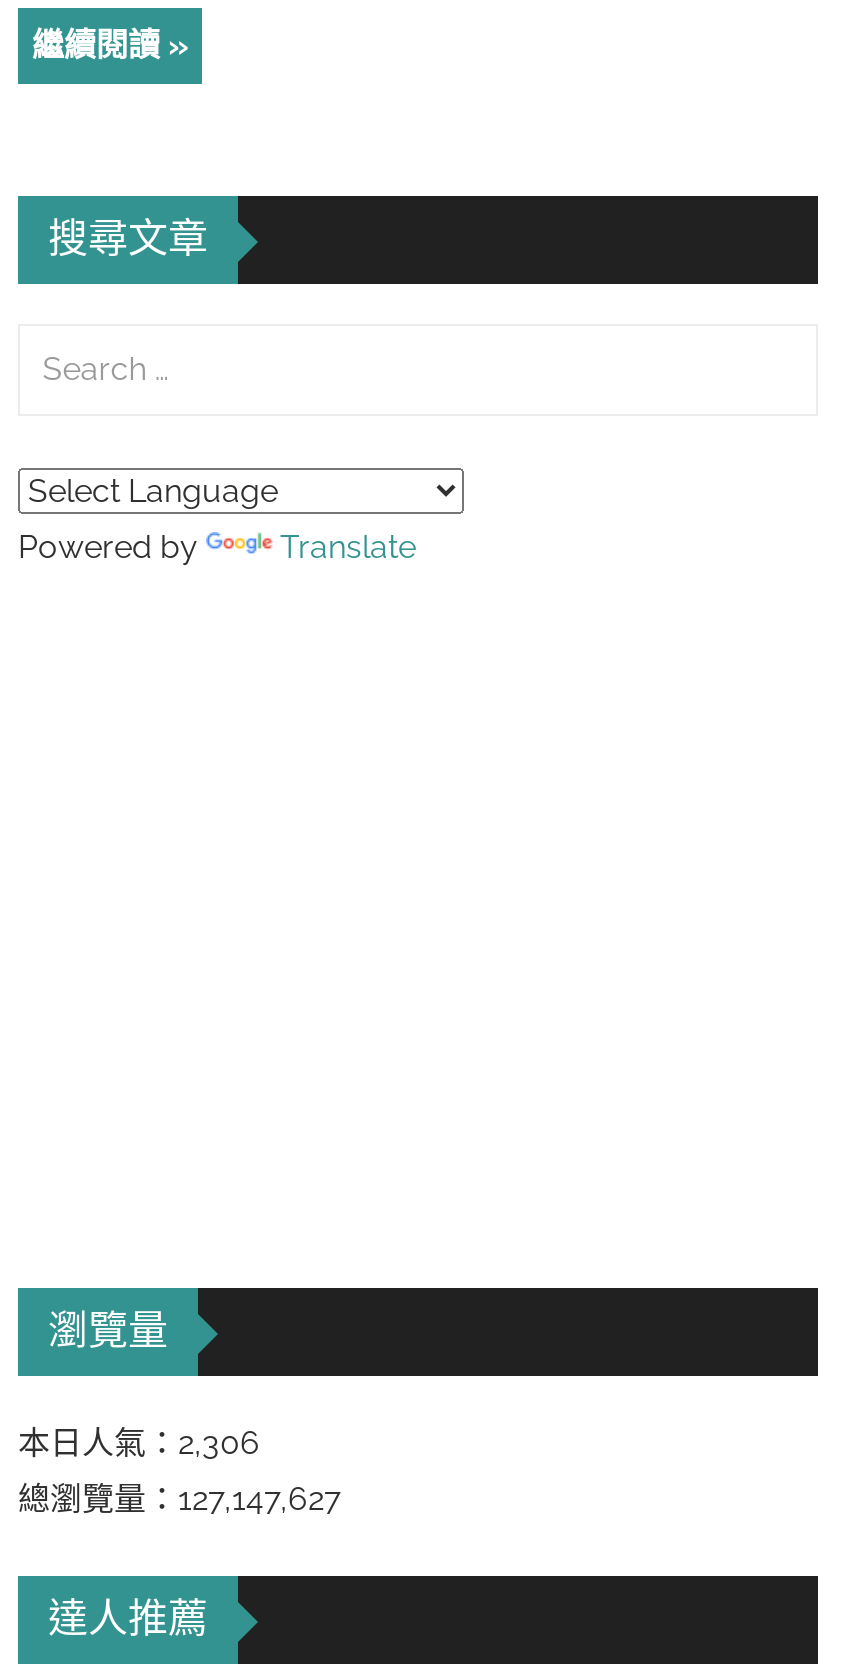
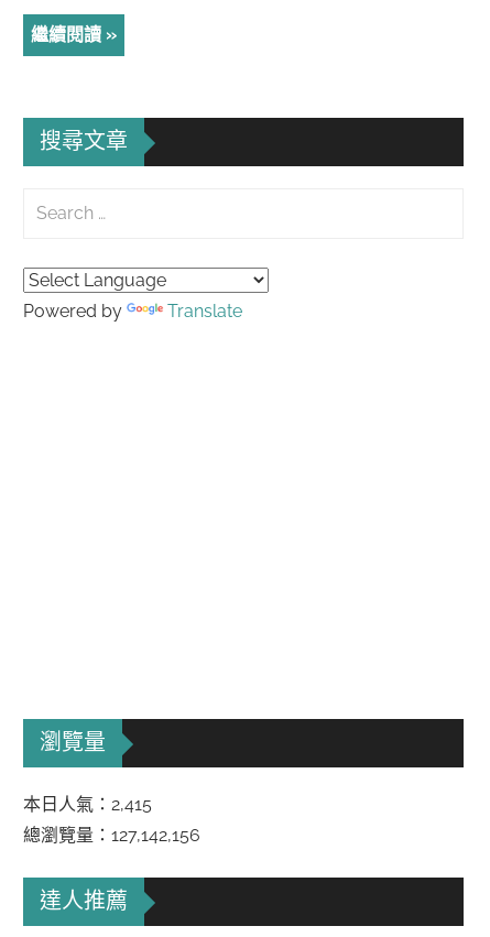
[18,1425,260,1463] 本日人氣：2,306 -> [23,794,152,815] 本日人氣：2,415
[18,1481,342,1519] 總瀏覽量：127,147,627 -> [23,825,200,846] 總瀏覽量：127,142,156

